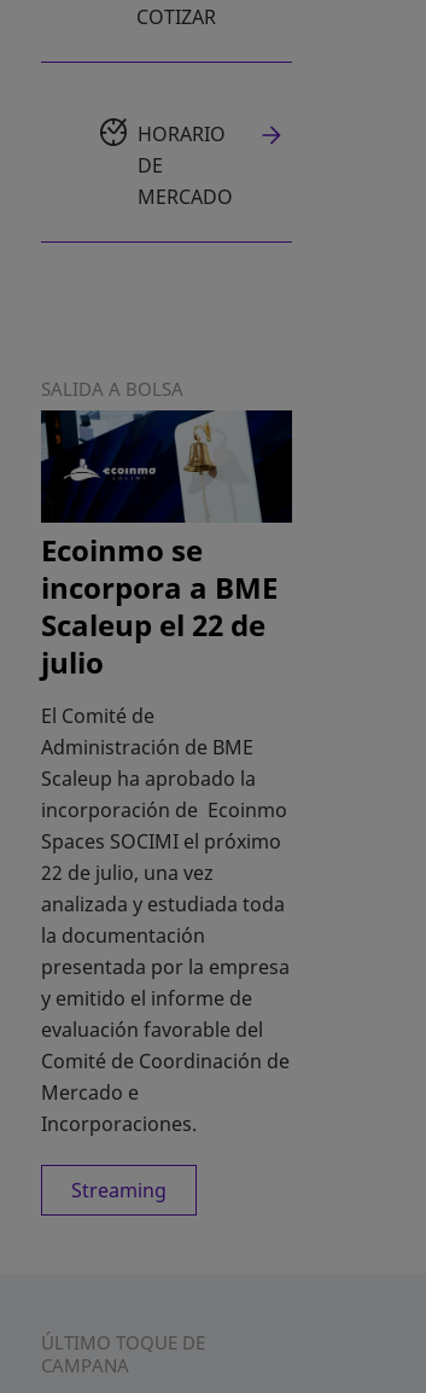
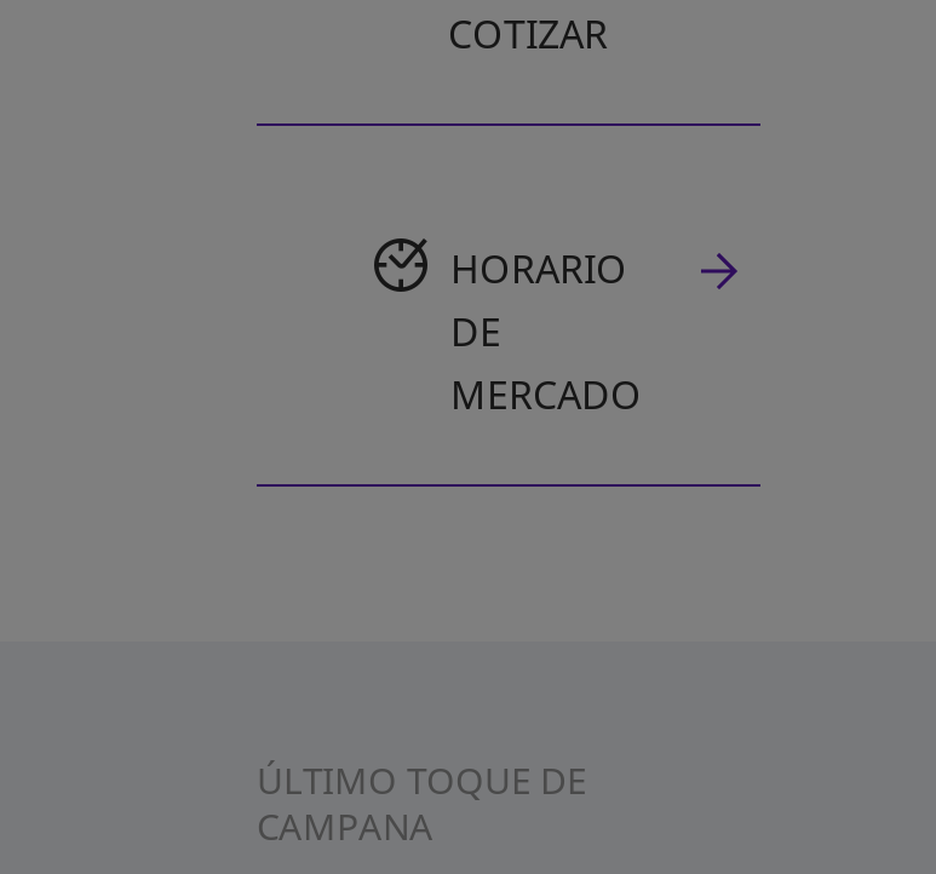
[41,377,183,401] SALIDA A BOLSA -> none
[40,409,290,1204] [image] | Ecoinmo se | incorpora a BME | Scaleup el 22 de | julio | El Comité de | Administración de BME | Scaleup ha aprobado la | incorporación de Ecoinmo | Spaces SOCIMI el próximo | 22 de julio, una vez | analizada y estudiada toda | la documentación | presentada por la empresa | y emitido el informe de | evaluación favorable del | Comité de Coordinación de | Mercado e | Incorporaciones. | Streaming -> none
[235,409,293,524] [image] -> none

